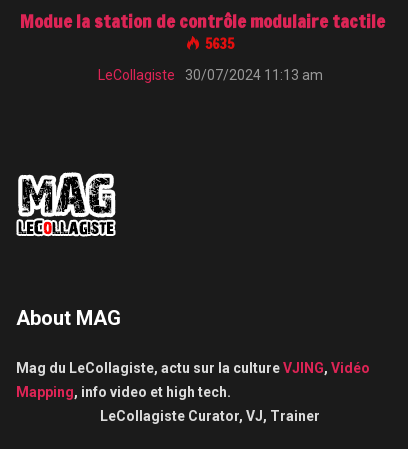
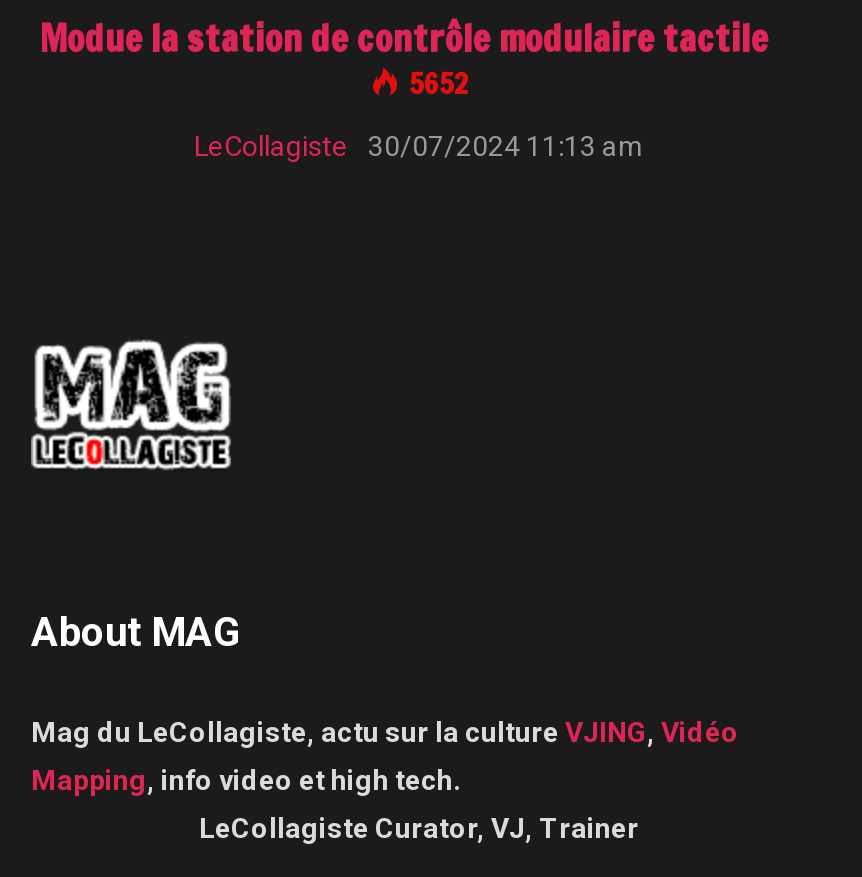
[202,34,234,54] 5635 -> [403,63,467,103] 5652

